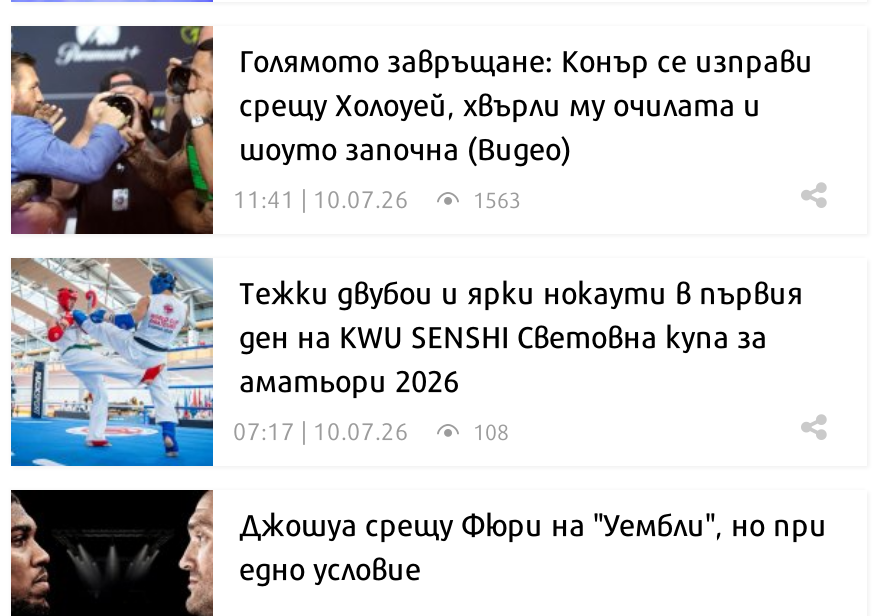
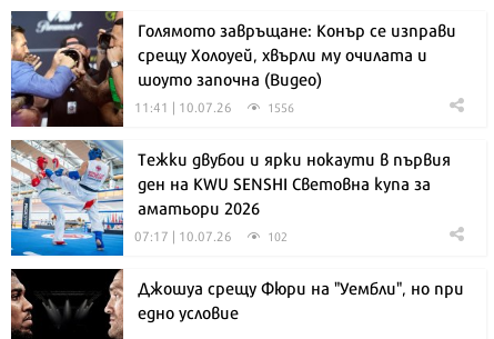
[473,181,521,213] 1563 -> [268,97,294,115] 1556
[473,413,509,445] 108 -> [268,226,288,244] 102

